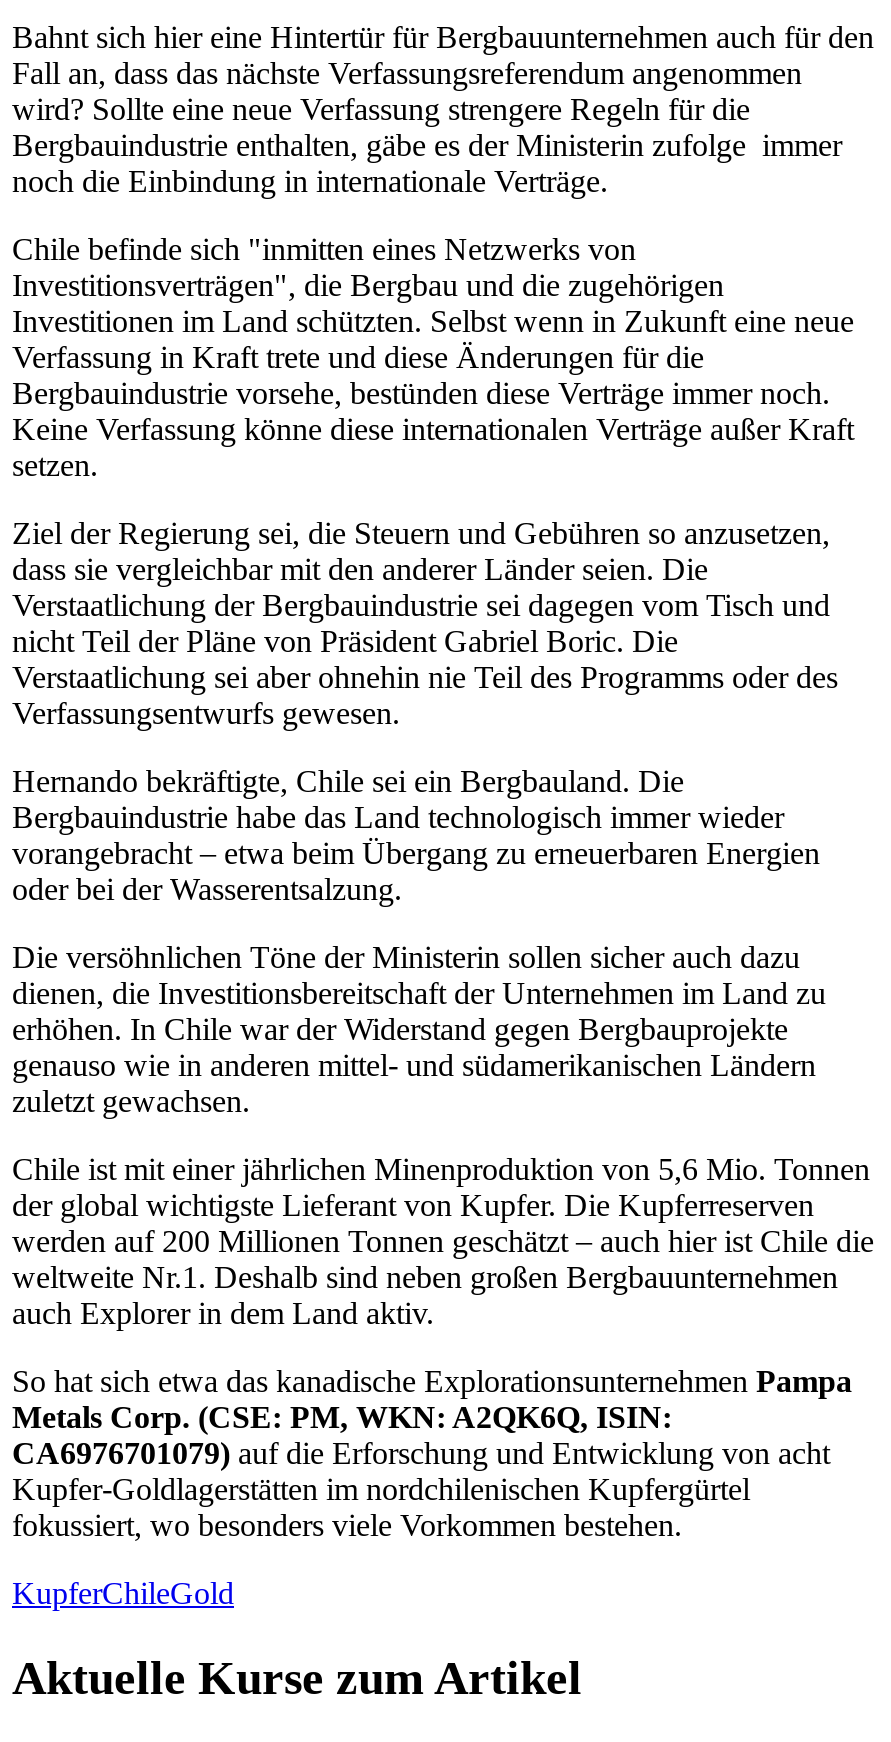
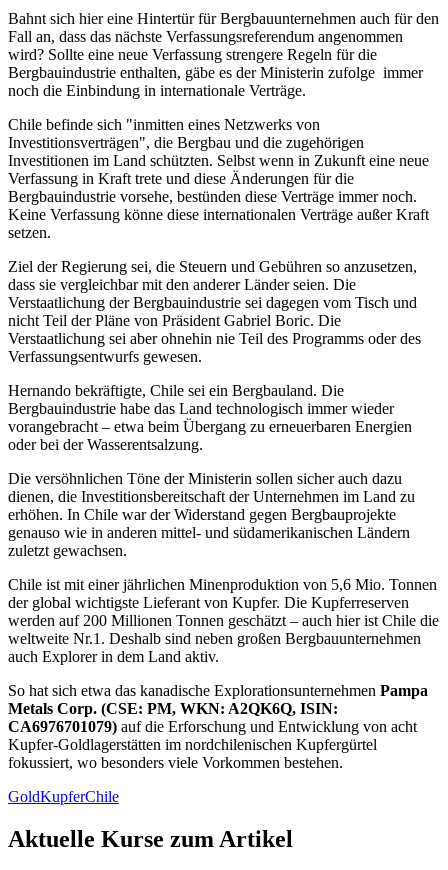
[12,1577,234,1611] KupferChileGold -> [8,788,119,805] GoldKupferChile

